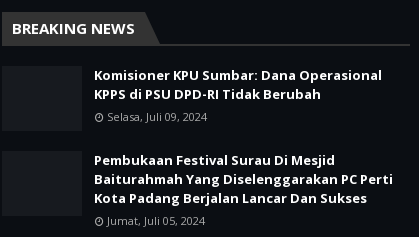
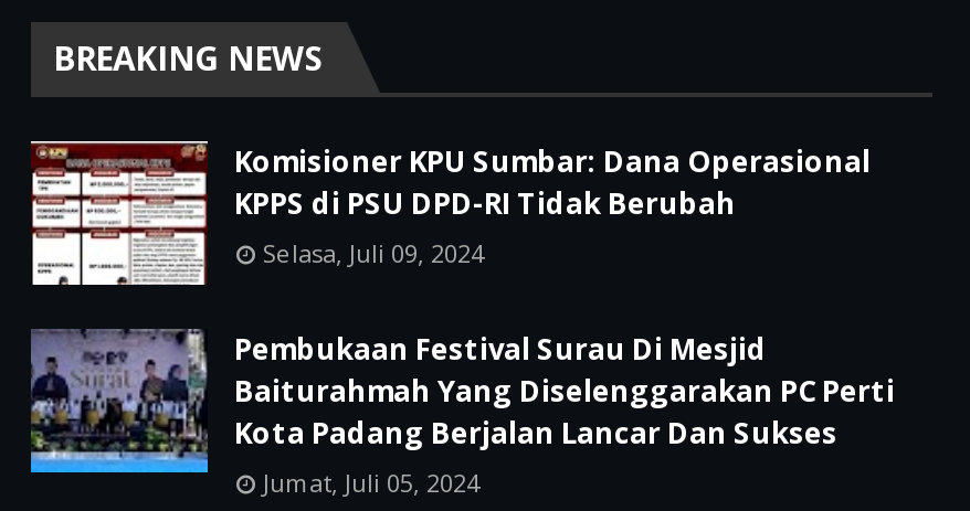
none -> [31,139,208,287] [image]
none -> [29,329,210,475] [image]

